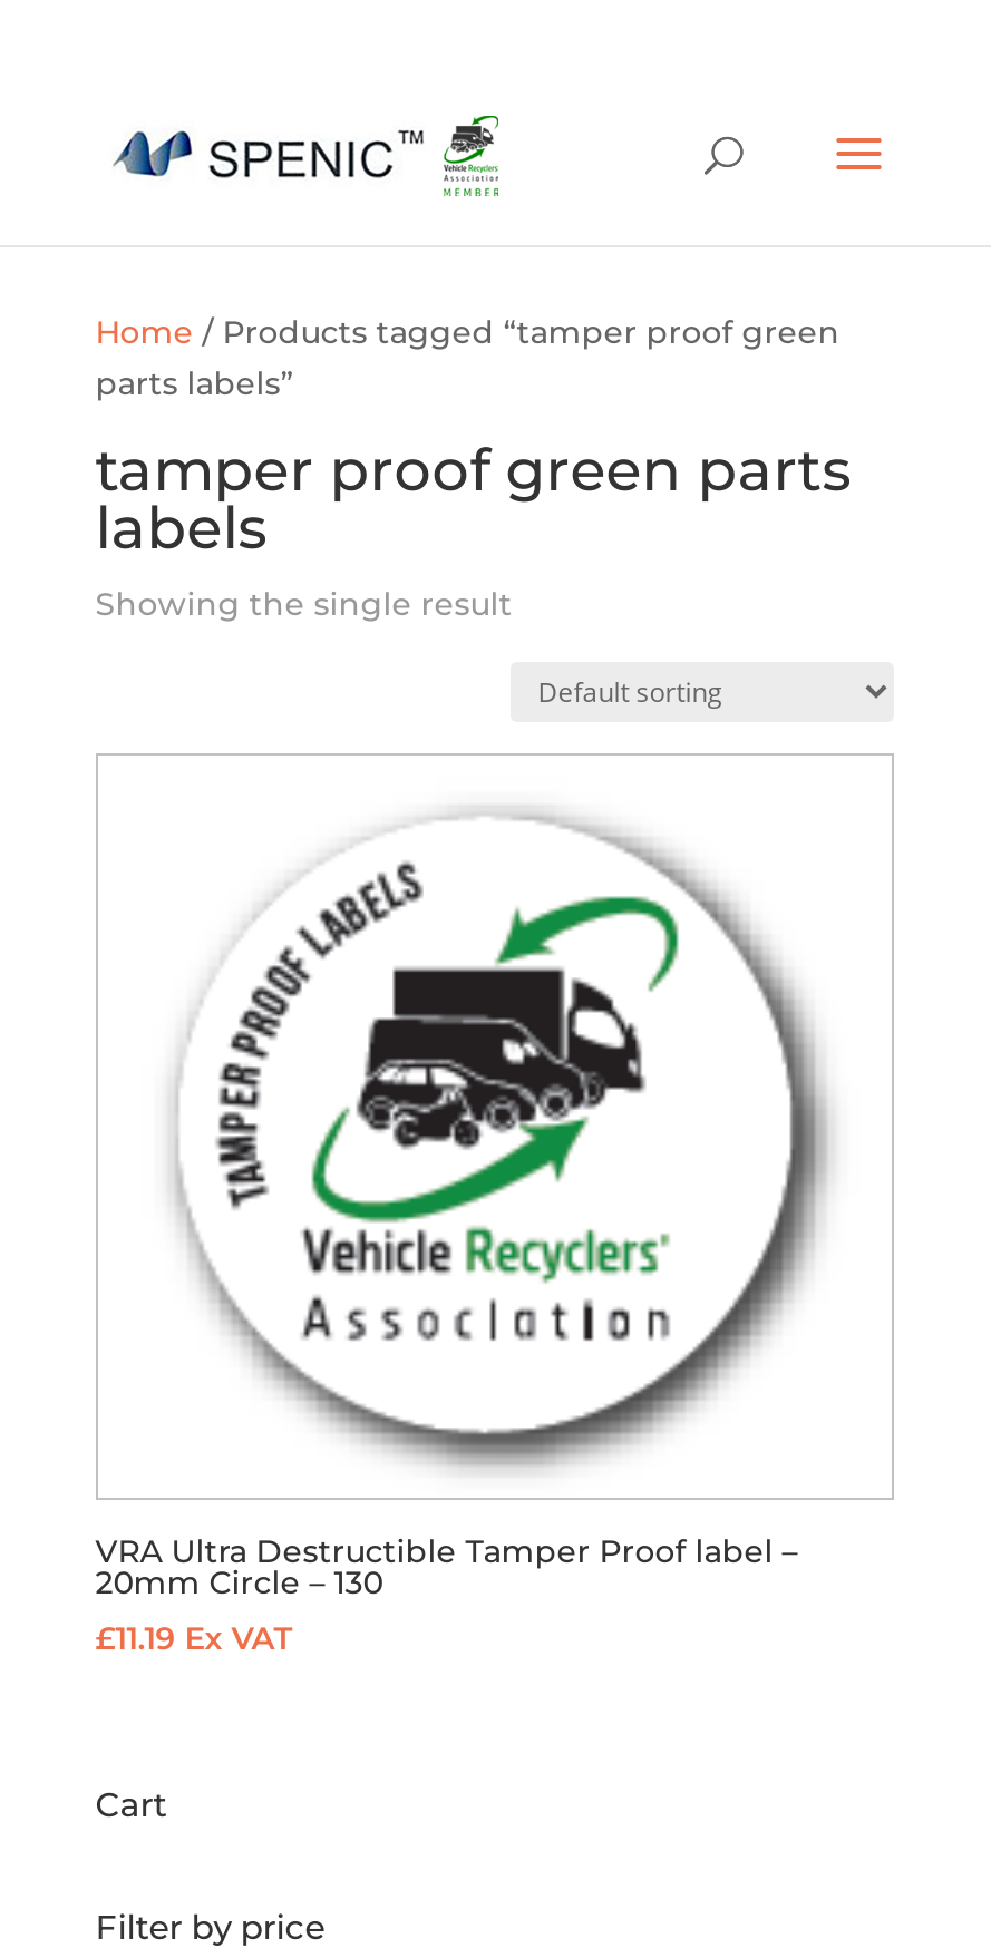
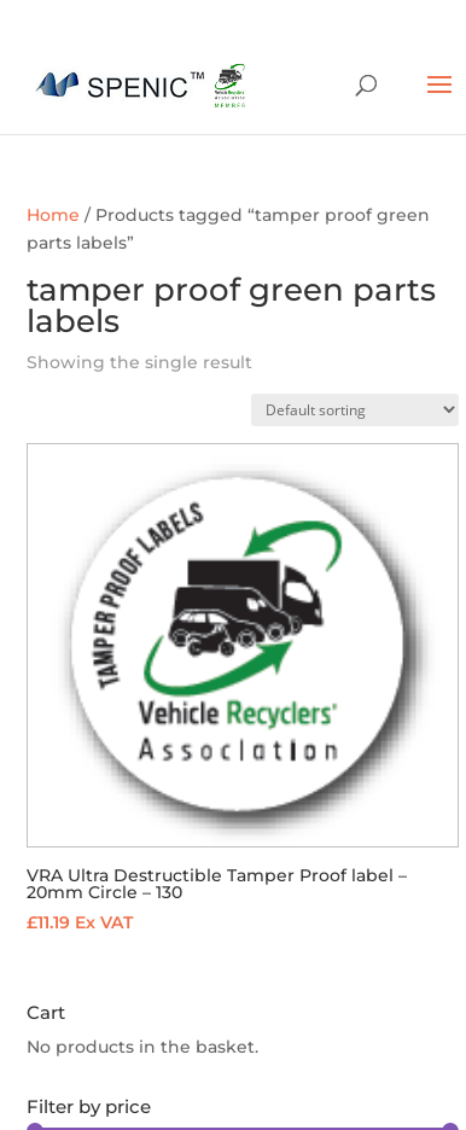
none -> [26,1036,258,1058] No products in the basket.

